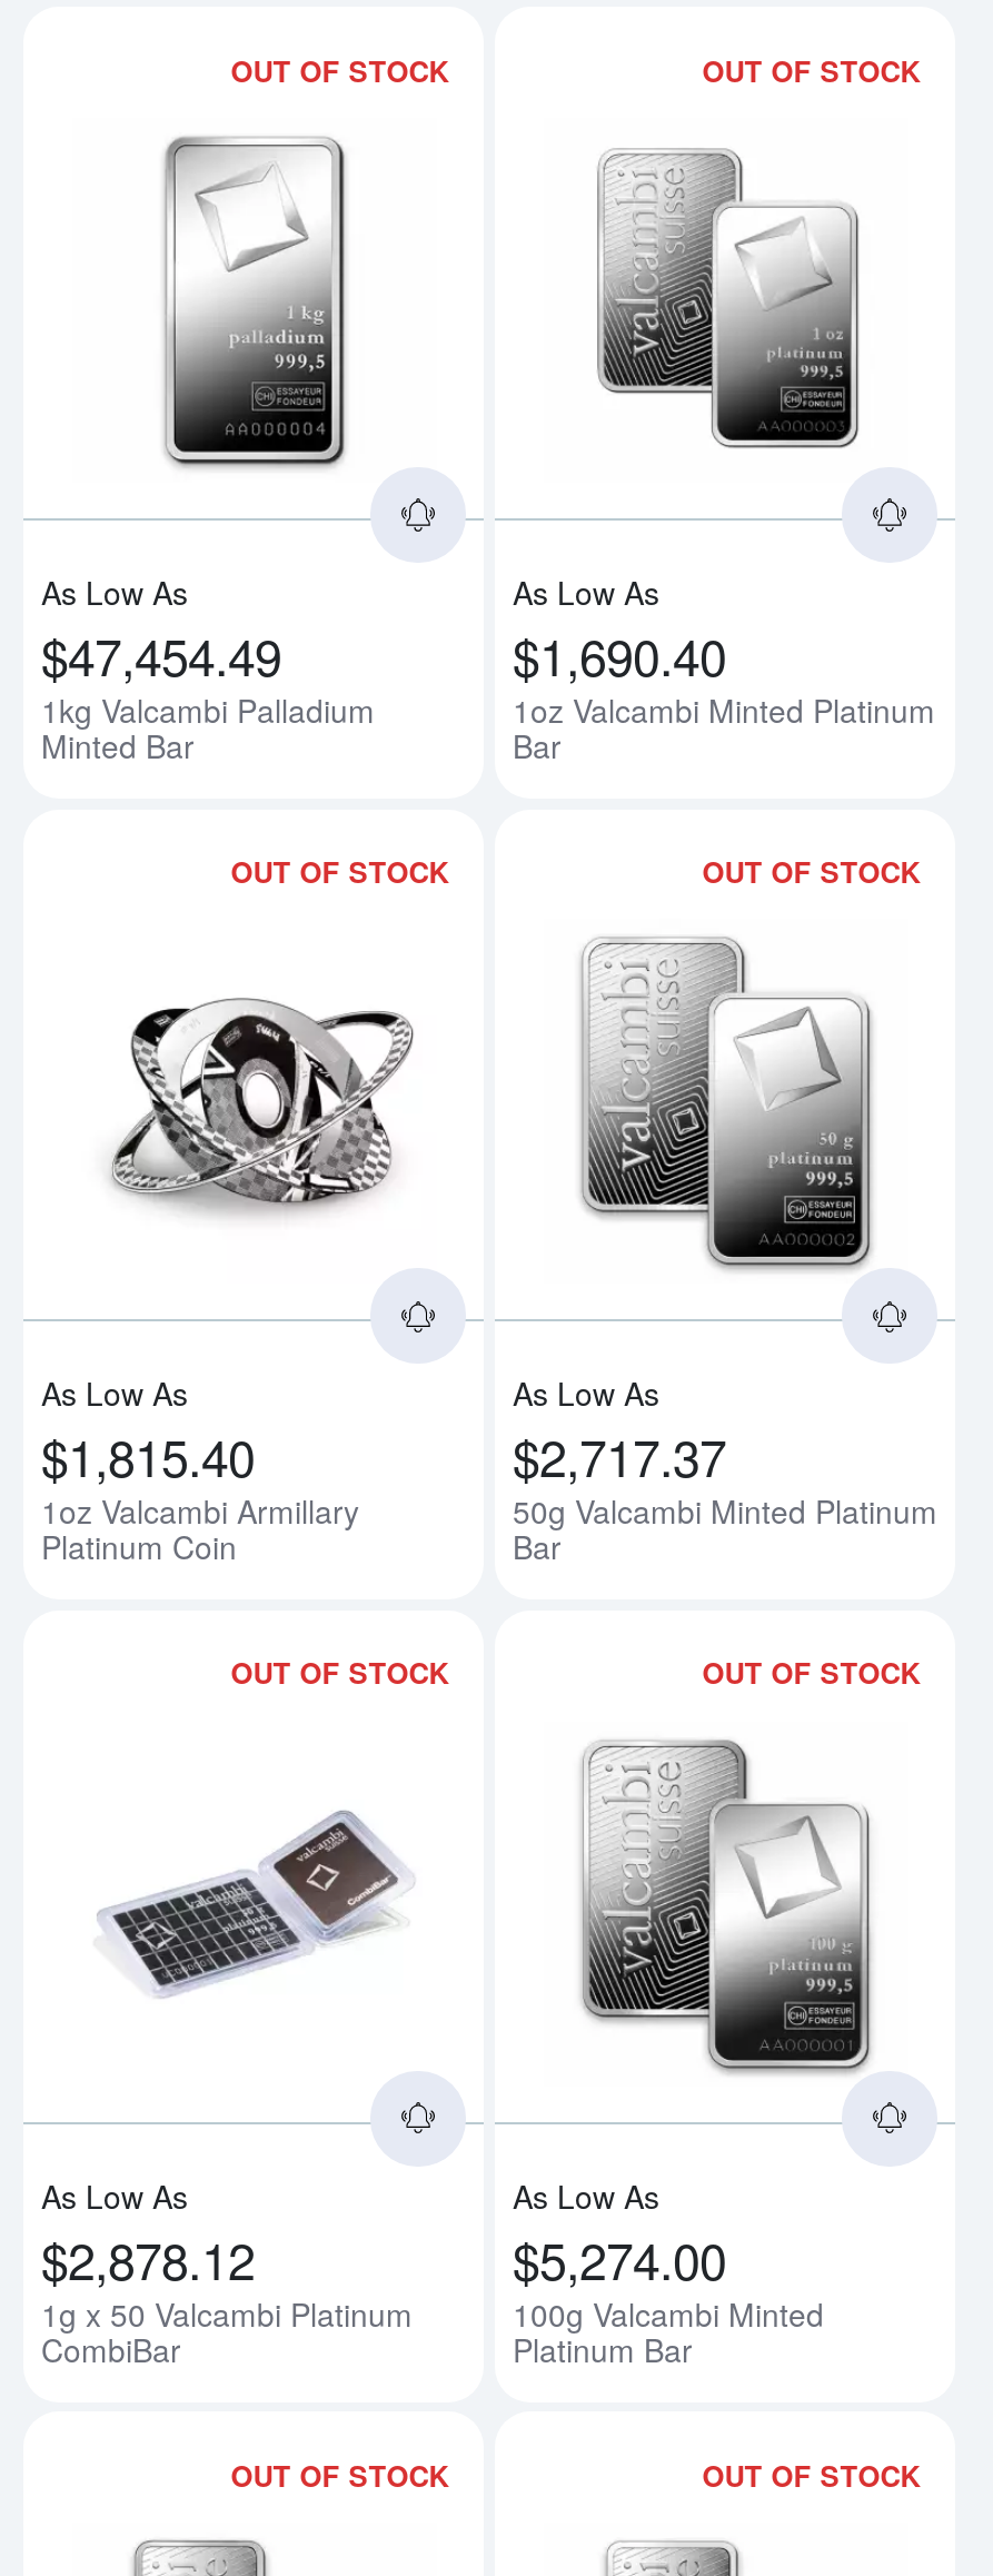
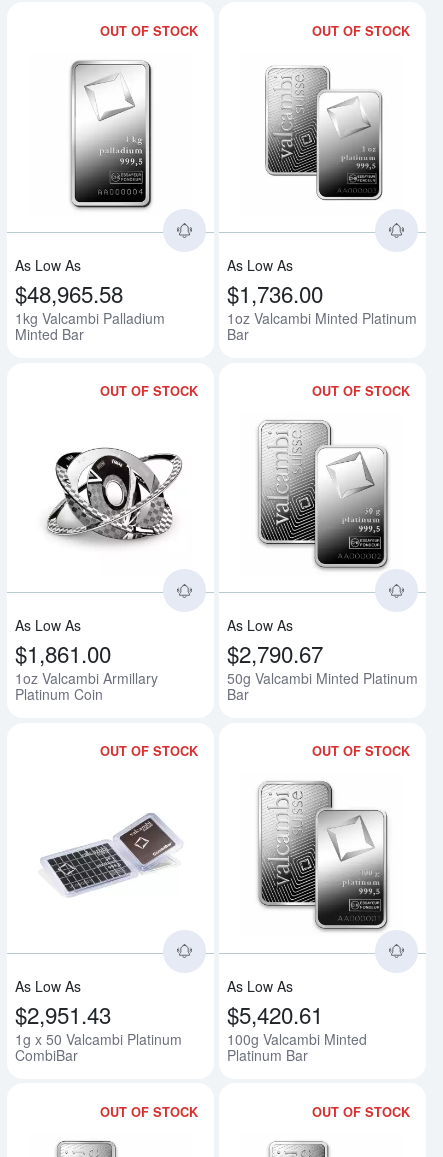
[41,618,281,689] $47,454.49 -> [15,277,123,309] $48,965.58
[513,618,726,689] $1,690.40 -> [227,277,323,309] $1,736.00
[41,1420,255,1491] $1,815.40 -> [15,637,111,669] $1,861.00
[513,1420,726,1491] $2,717.37 -> [227,637,323,669] $2,790.67
[41,2222,255,2293] $2,878.12 -> [15,998,111,1030] $2,951.43
[513,2222,726,2293] $5,274.00 -> [227,998,323,1030] $5,420.61

